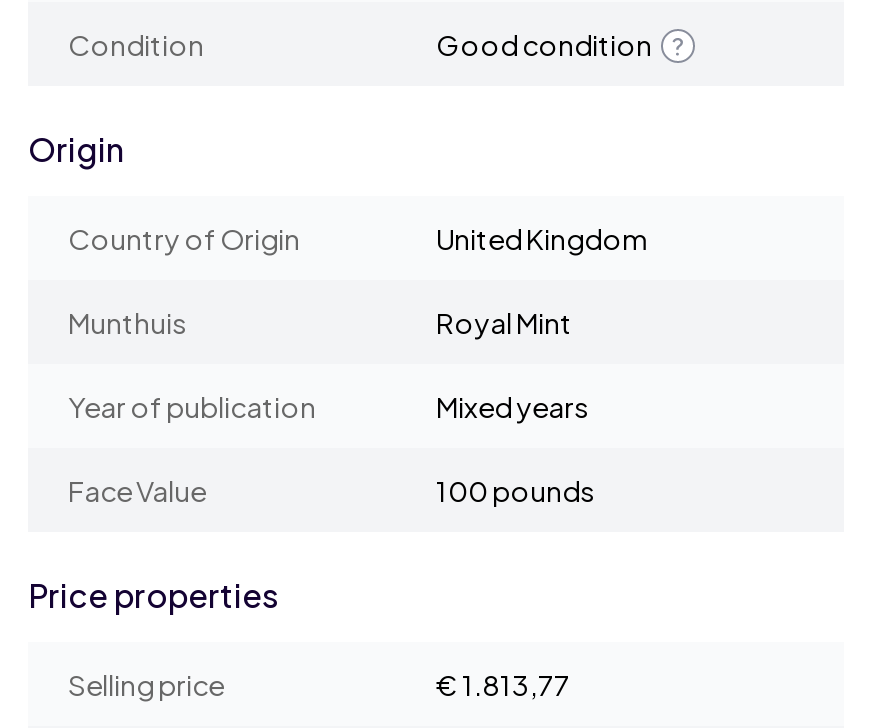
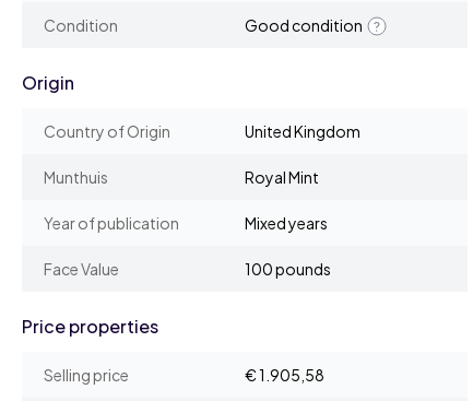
[436,666,570,702] € 1.813,77 -> [245,365,324,385] € 1.905,58

